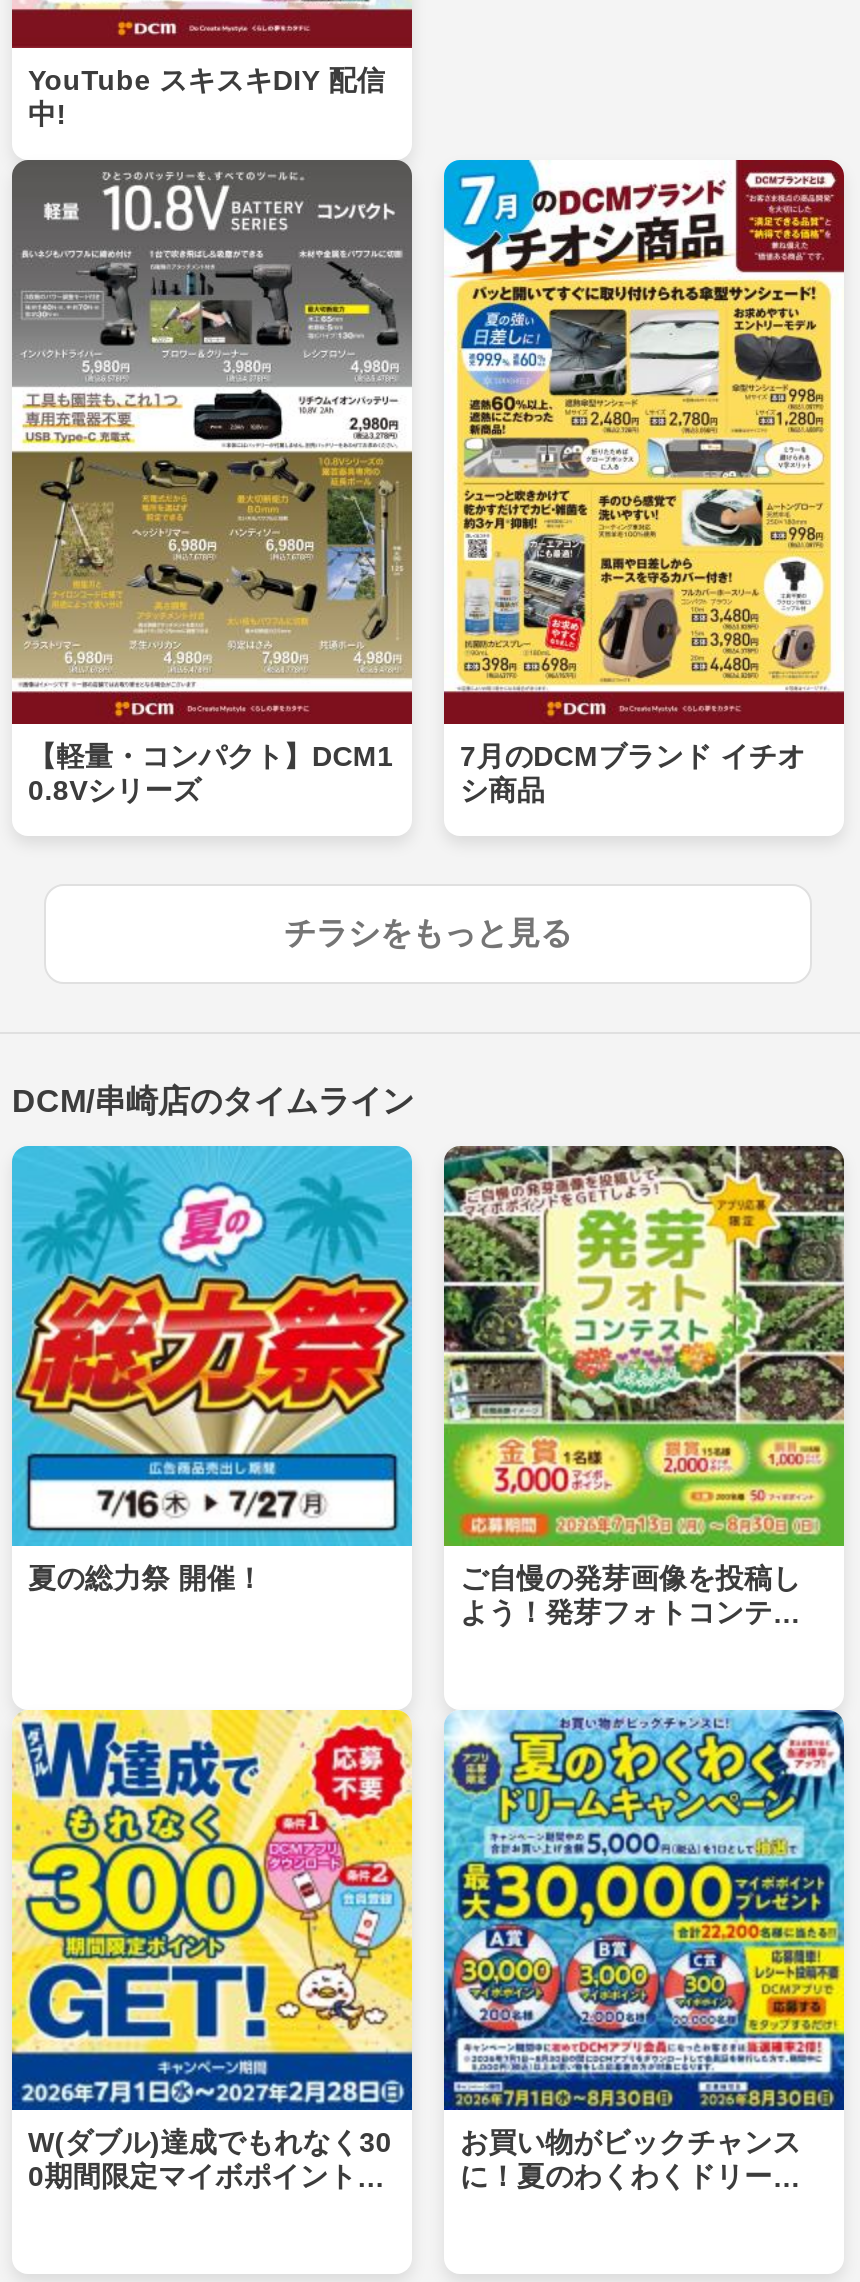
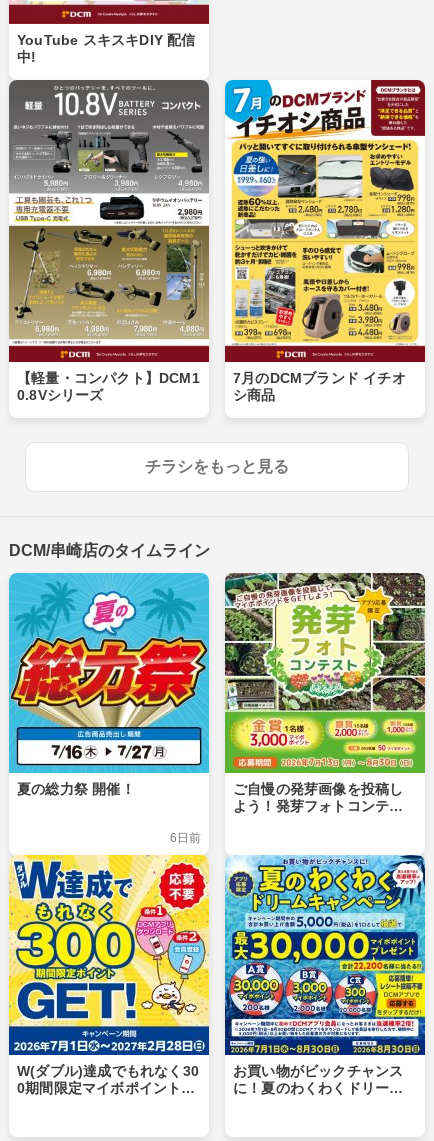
none -> [170,831,201,845] 6日前

